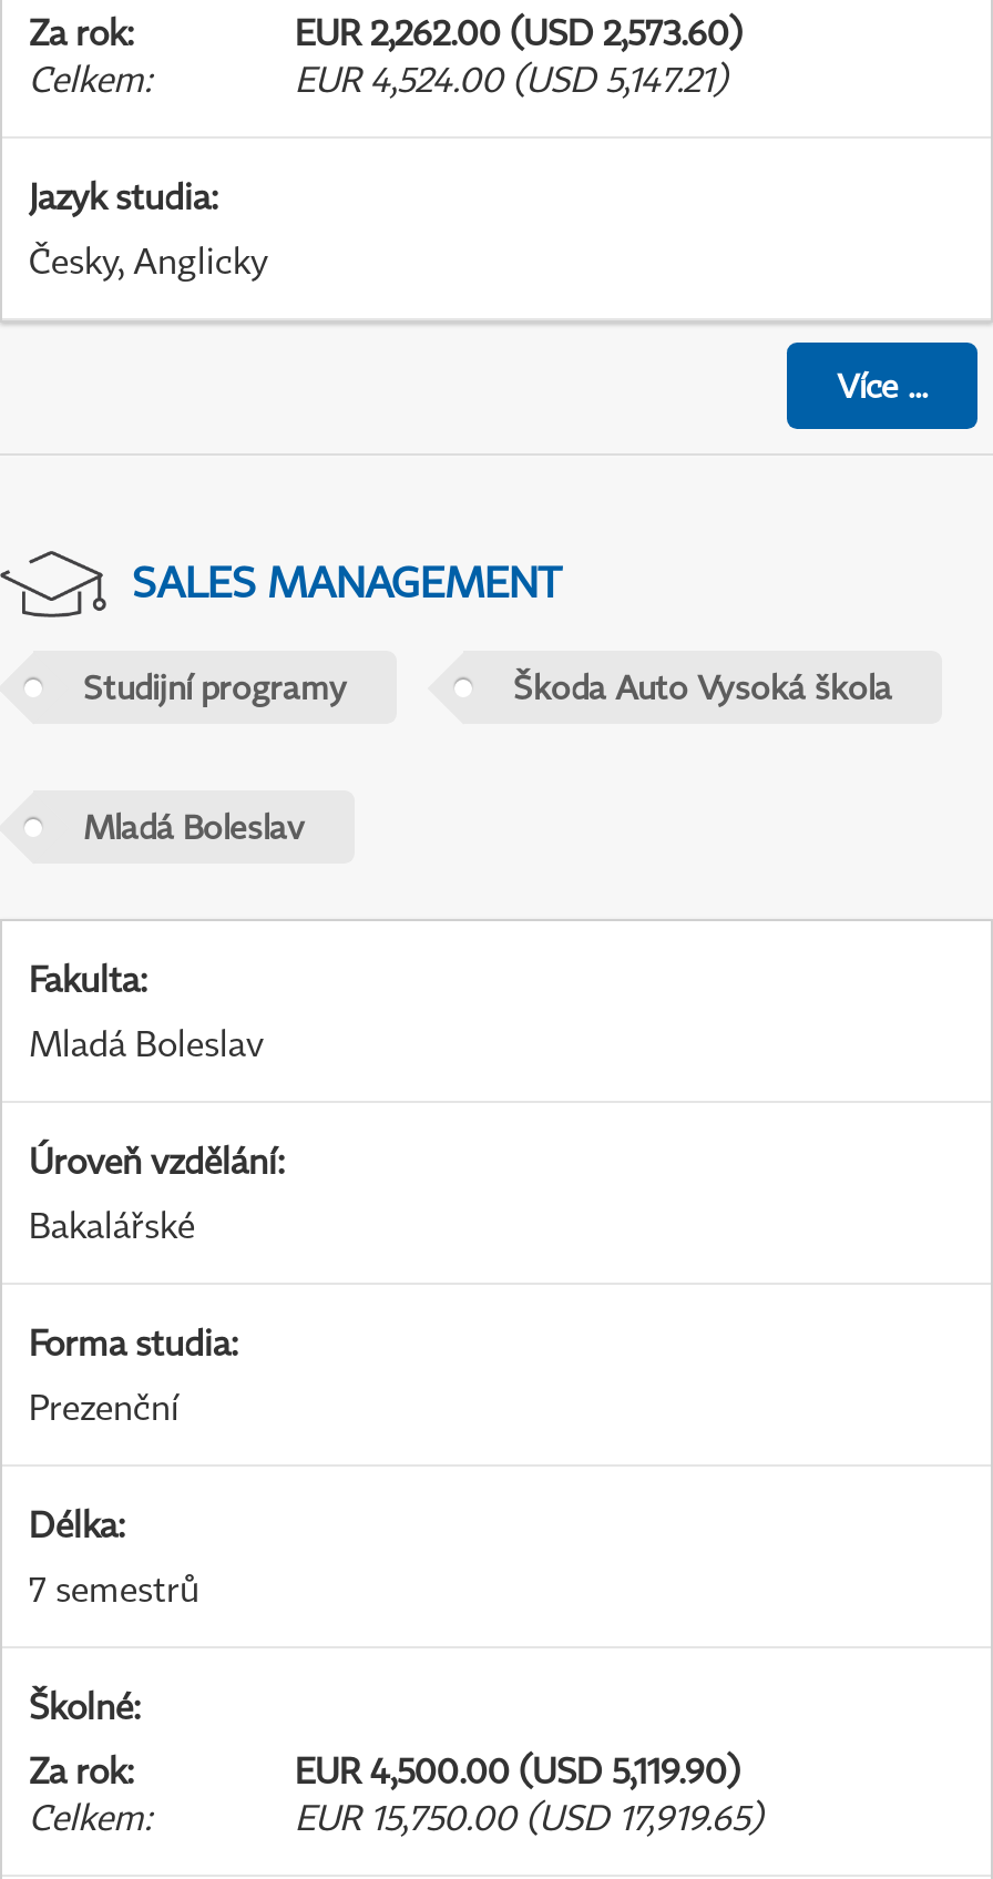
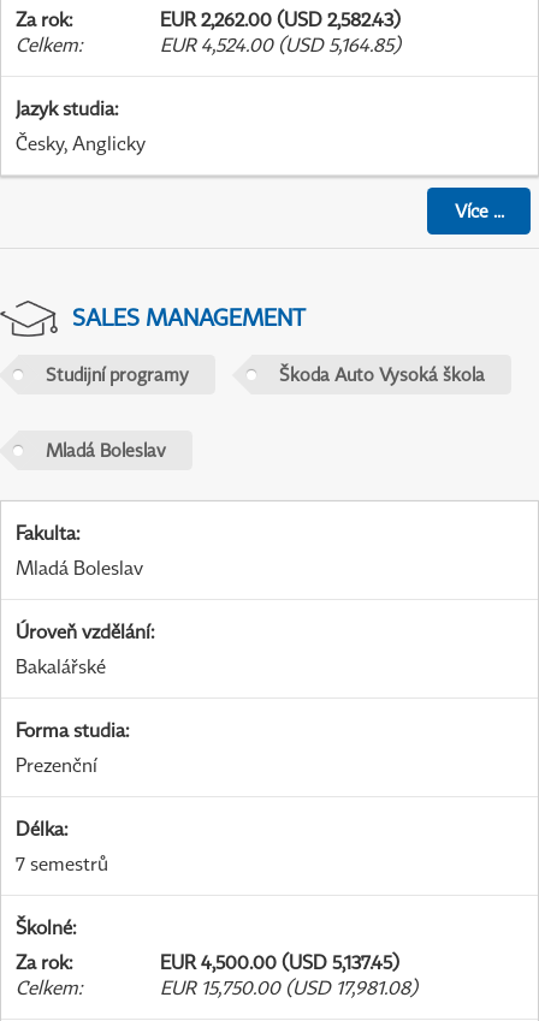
[295,10,743,55] EUR 2,262.00 (USD 2,573.60) -> [160,7,401,31] EUR 2,262.00 (USD 2,582.43)
[295,57,727,101] EUR 4,524.00 (USD 5,147.21) -> [160,33,401,57] EUR 4,524.00 (USD 5,164.85)
[295,1748,740,1793] EUR 4,500.00 (USD 5,119.90) -> [160,950,399,974] EUR 4,500.00 (USD 5,137.45)
[295,1795,762,1839] EUR 15,750.00 (USD 17,919.65) -> [160,975,417,999] EUR 15,750.00 (USD 17,981.08)

